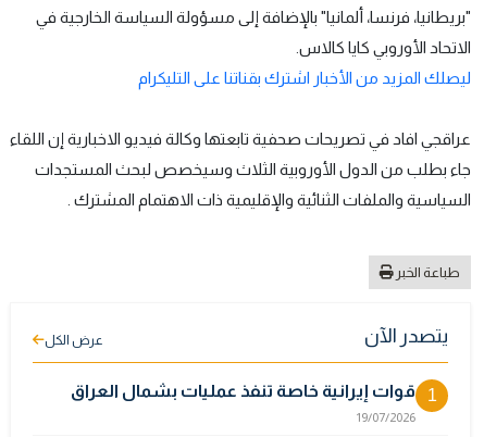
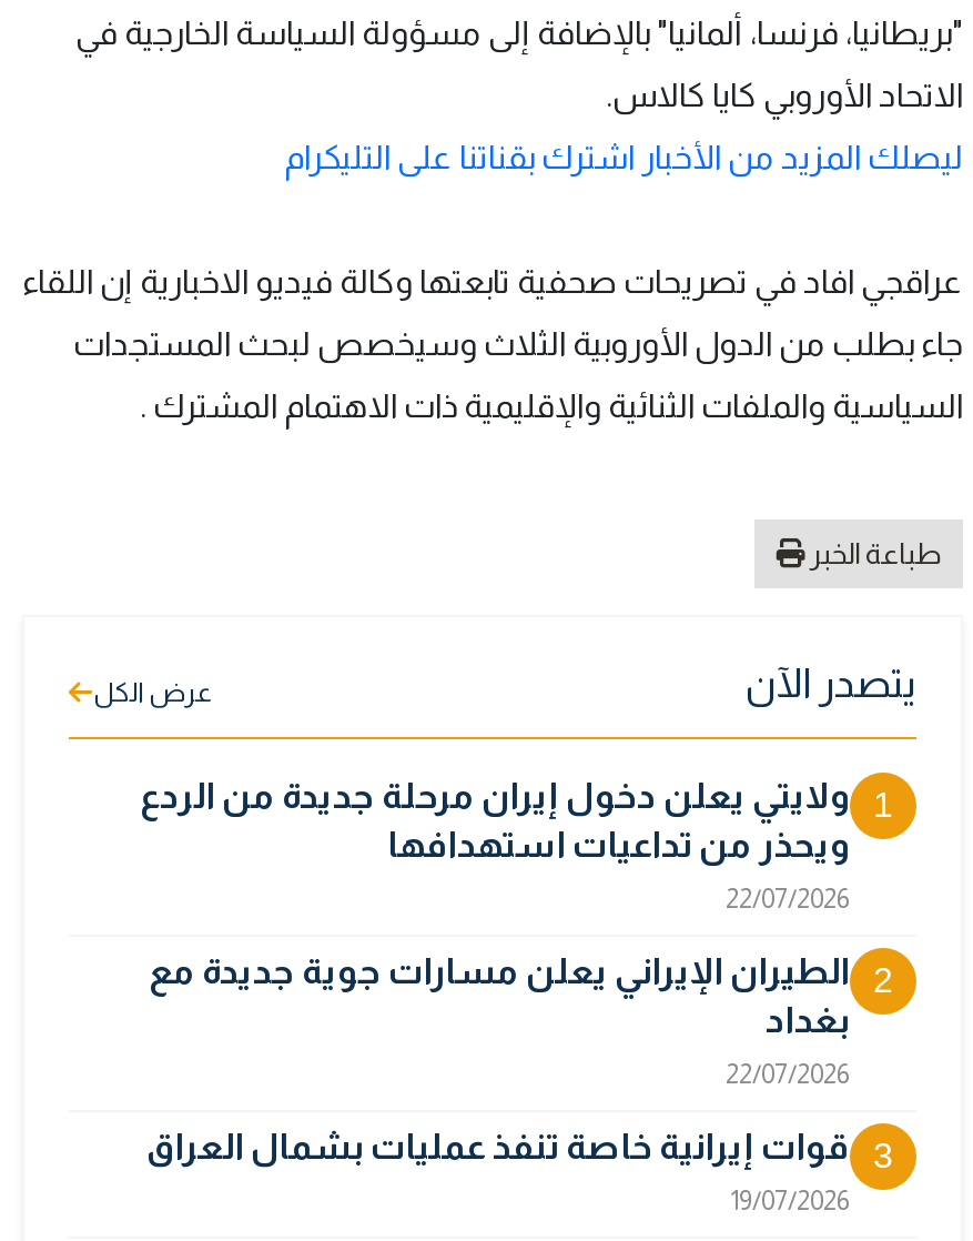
none -> [140,777,893,1174] ولايتي يعلن دخول إيران مرحلة جديدة من الردع | ويحذر من تداعيات استهدافها | 22/07/2026 | 2 | الطيران الإيراني يعلن مسارات جوية جديدة مع | بغداد | 22/07/2026 | 3

